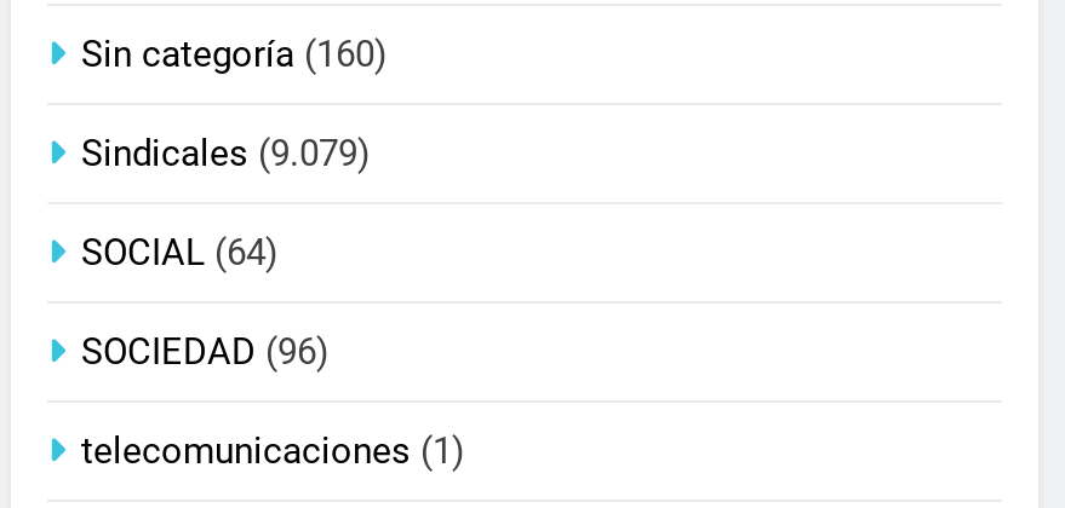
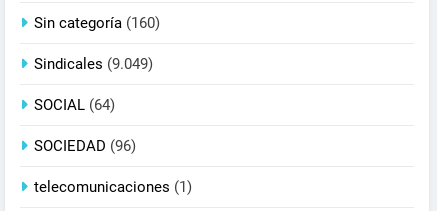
[81,132,370,176] Sindicales (9.079) -> [34,55,153,73] Sindicales (9.049)

